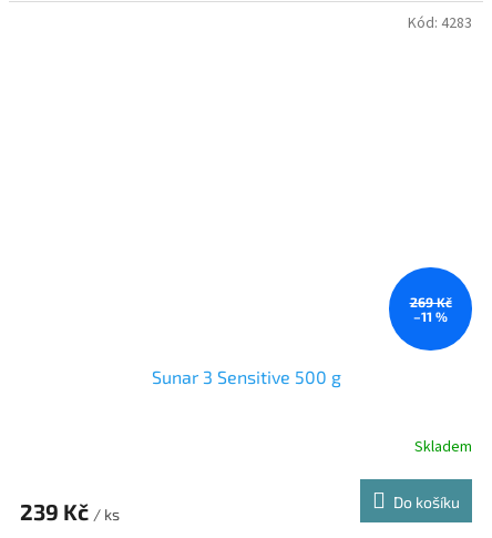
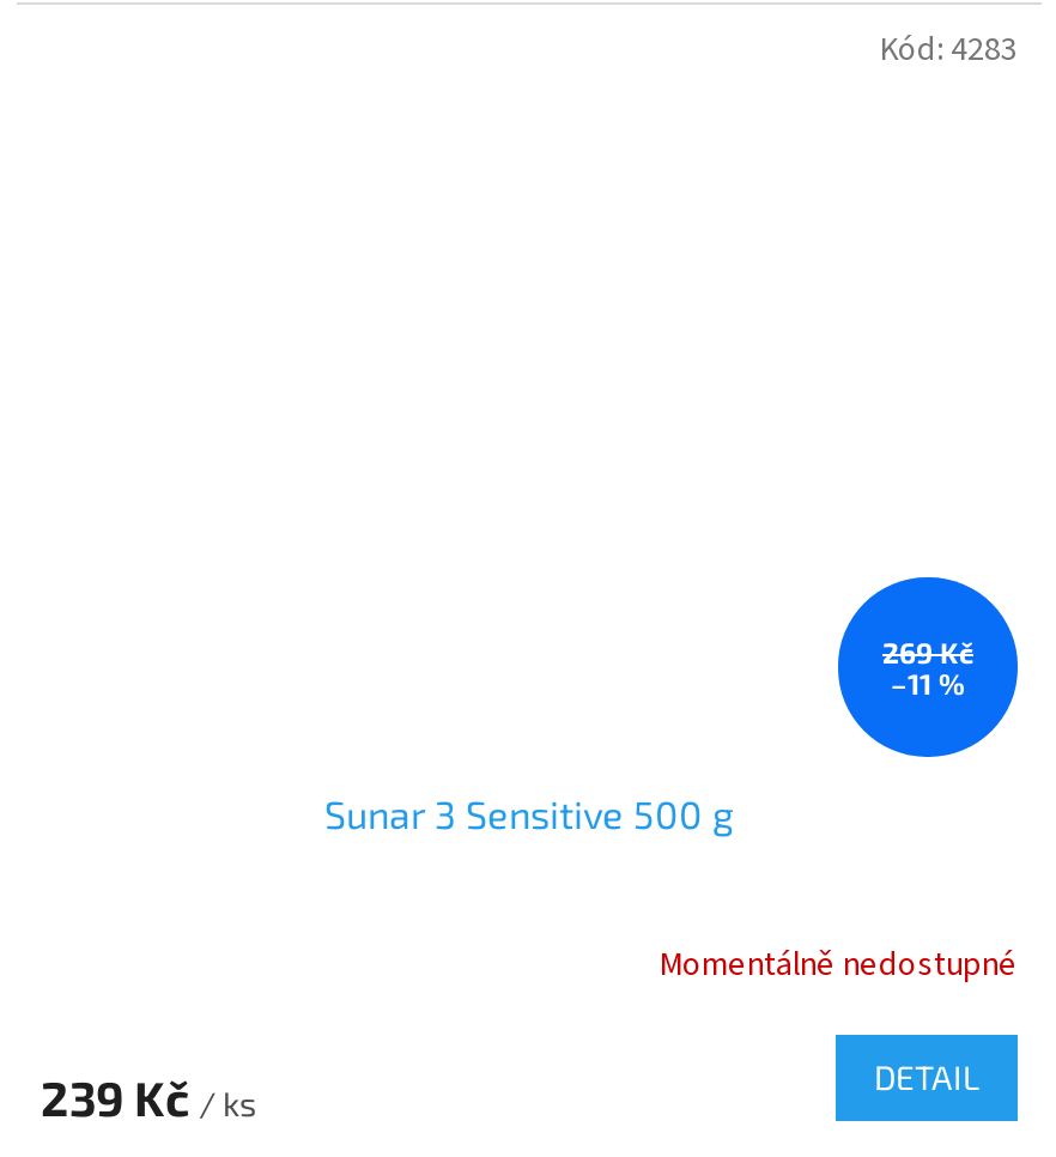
[414,436,472,458] Skladem -> [659,940,1018,988] Momentálně nedostupné
[393,493,460,511] Do košíku -> [874,1057,979,1097] DETAIL

